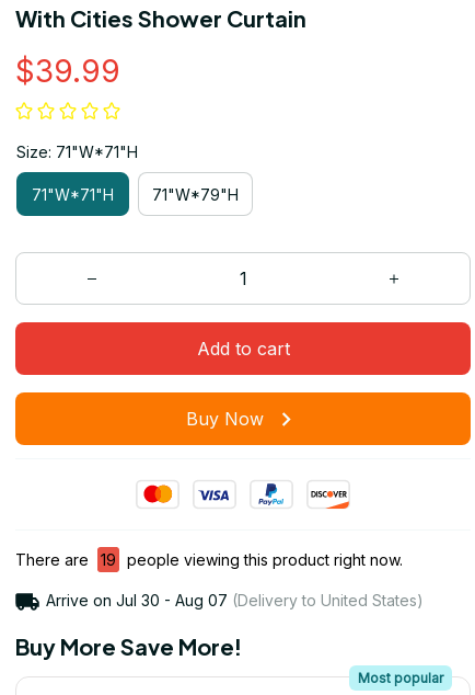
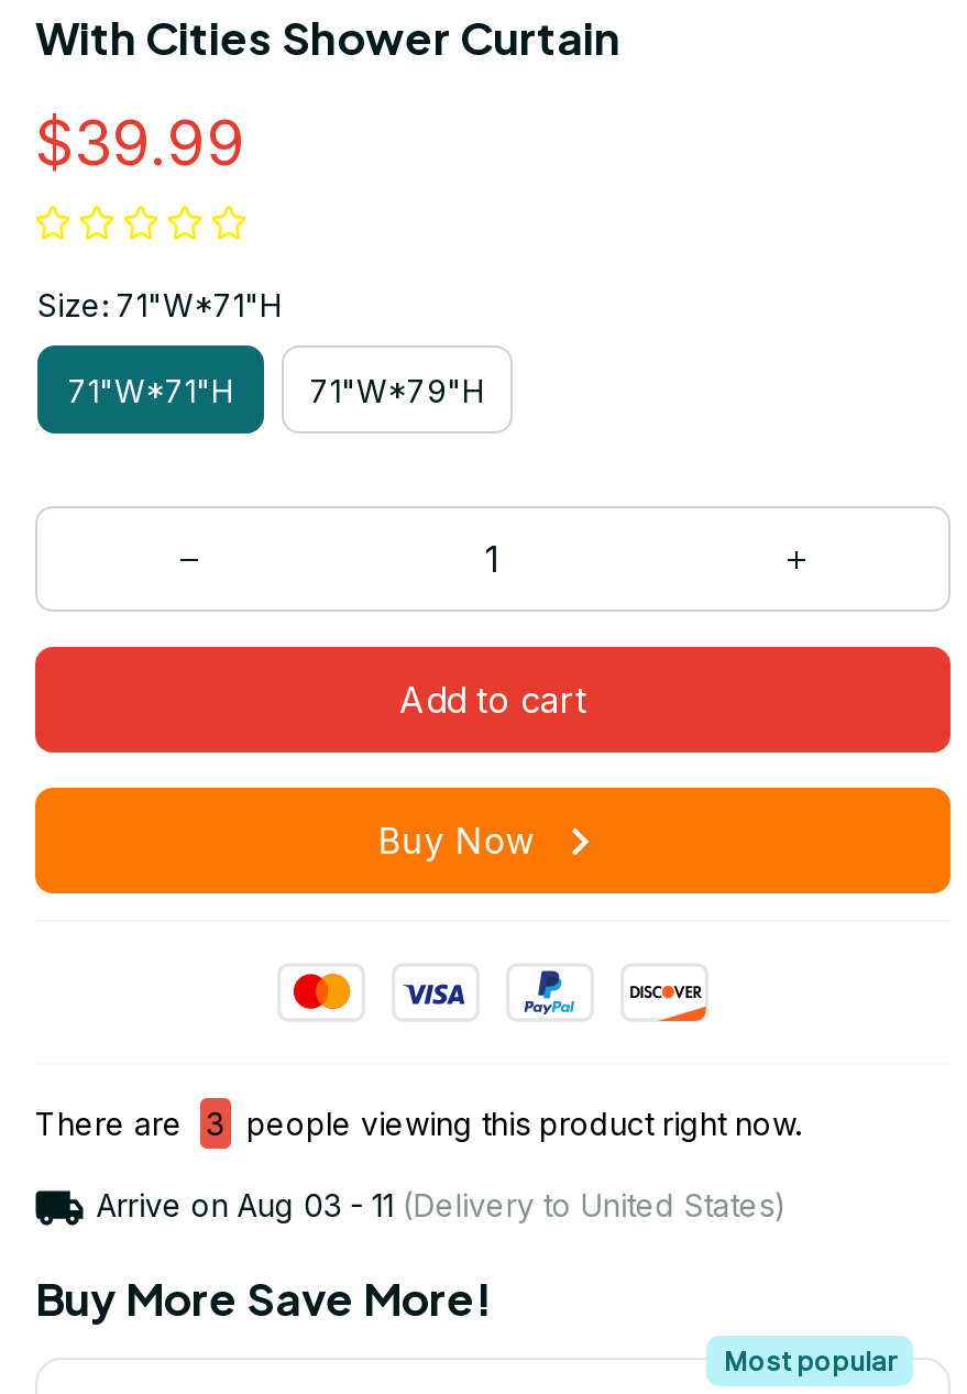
[15,551,403,569] There are 19 people viewing this product right now. -> [35,1106,801,1143] There are 3 people viewing this product right now.
[46,591,423,610] Arrive on Jul 30 - Aug 07 (Delivery to United States) -> [96,1187,787,1224] Arrive on Aug 03 - 11 (Delivery to United States)

